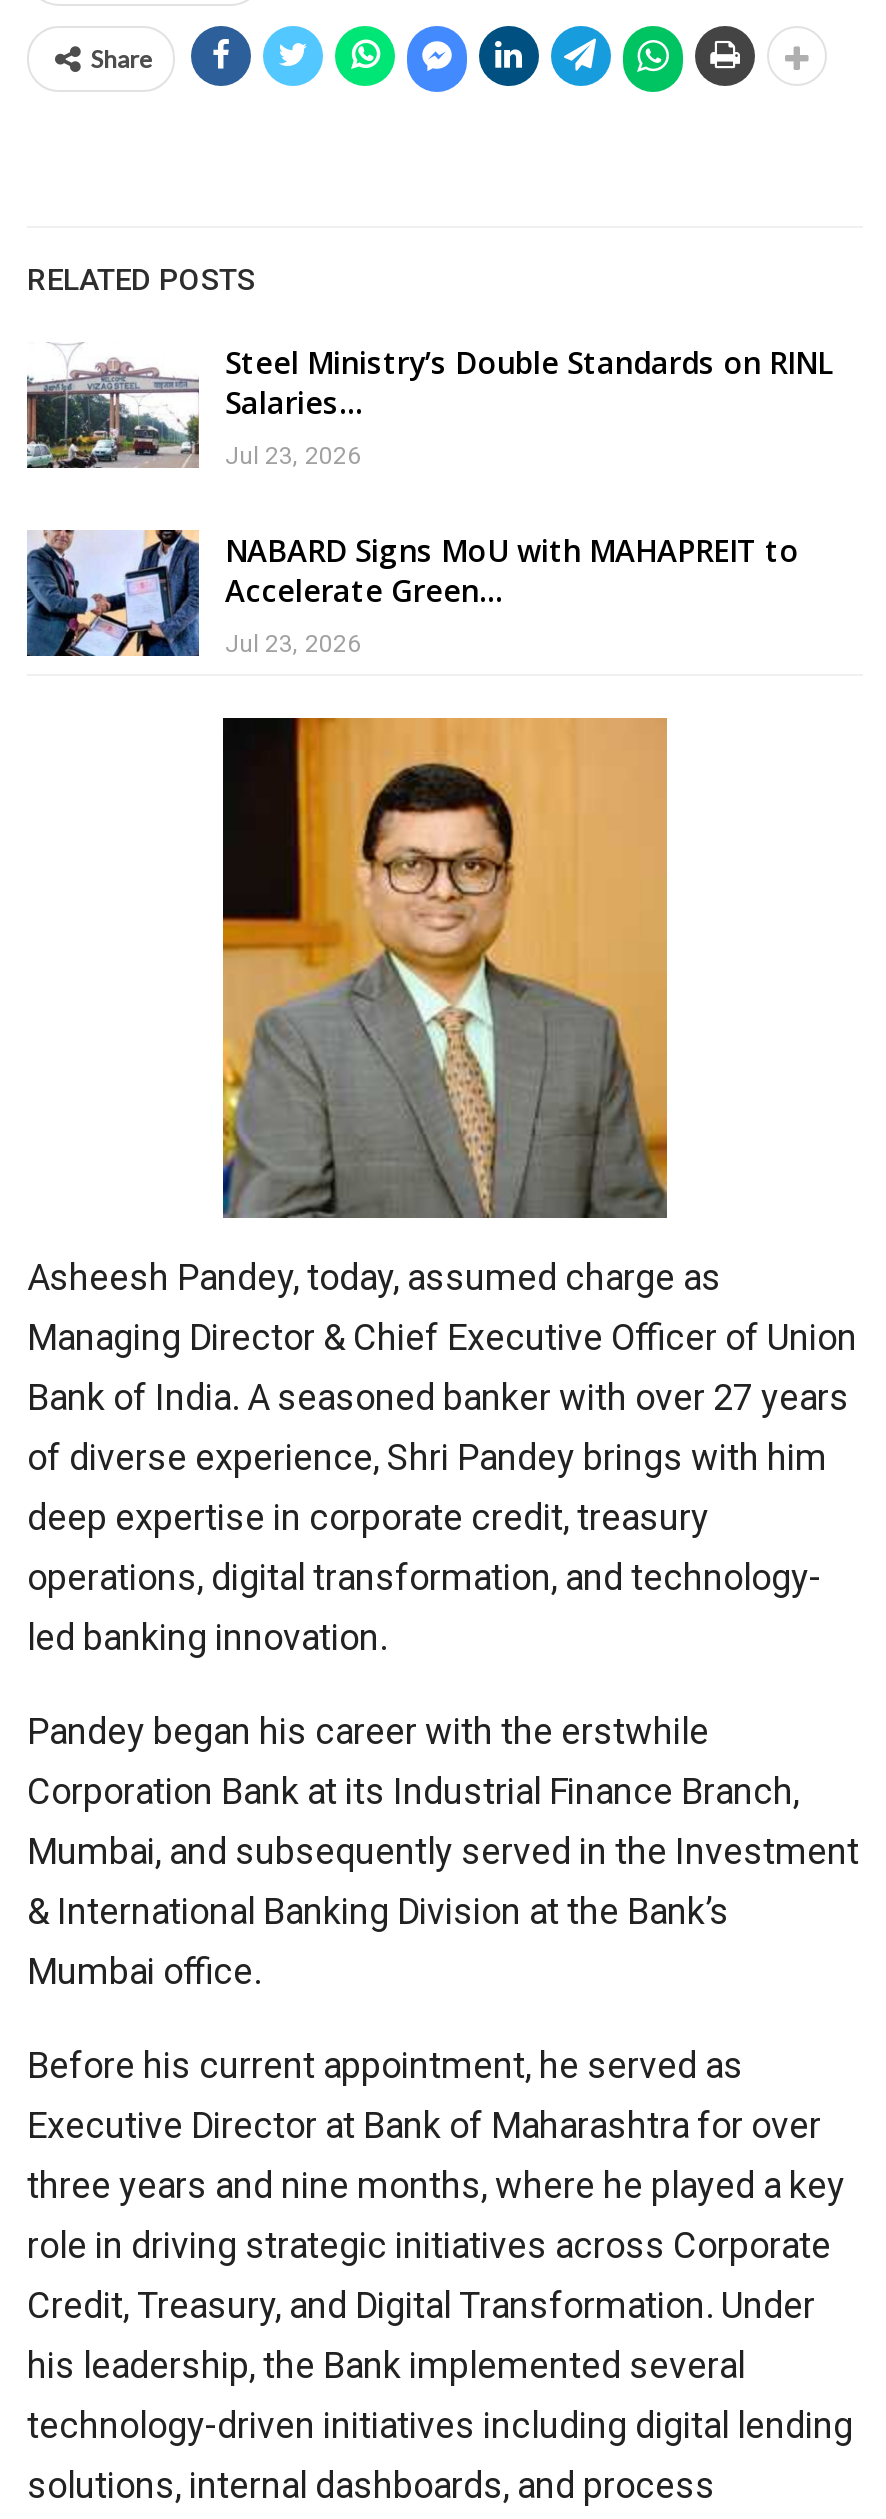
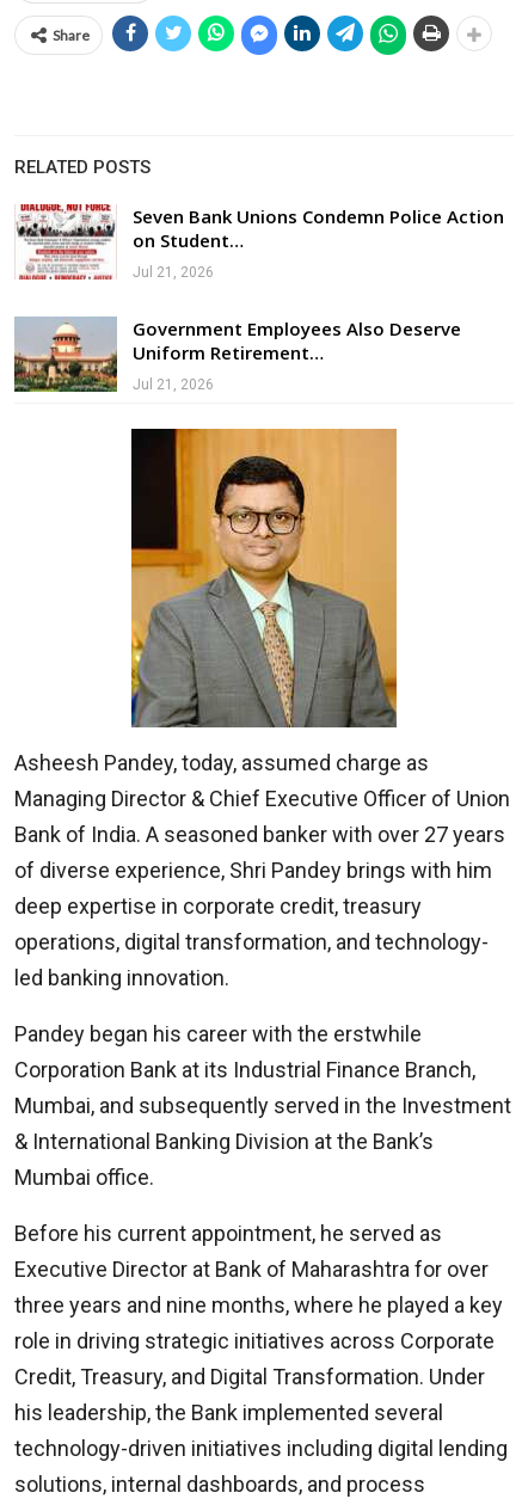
[25,341,833,470] [image] | Steel Ministry’s Double Standards on RINL | Salaries… -> [14,203,504,281] [image] | Seven Bank Unions Condemn Police Action | on Student…
[225,441,361,469] Jul 23, 2026 -> [133,264,214,280] Jul 21, 2026
[25,528,799,658] [image] | NABARD Signs MoU with MAHAPREIT to | Accelerate Green… -> [13,316,461,393] [image] | Government Employees Also Deserve | Uniform Retirement…
[225,629,361,657] Jul 23, 2026 -> [133,376,214,393] Jul 21, 2026

